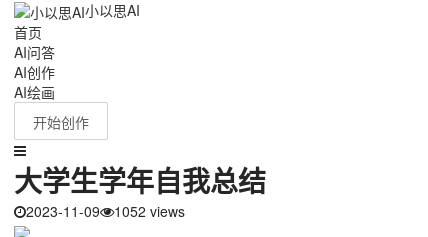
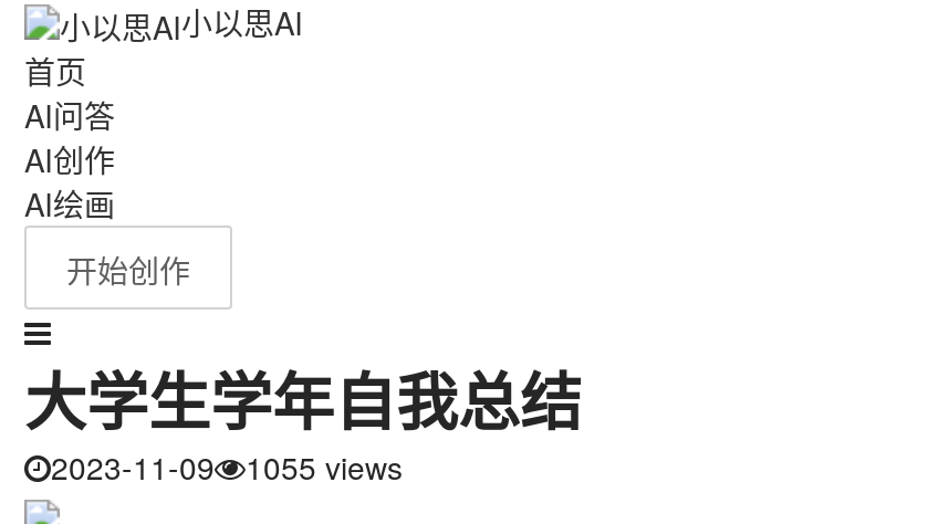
[26,201,185,221] 2023-11-09 1052 views -> [51,445,403,489] 2023-11-09 1055 views

